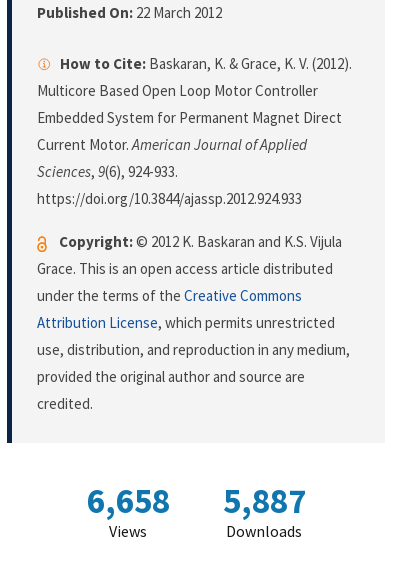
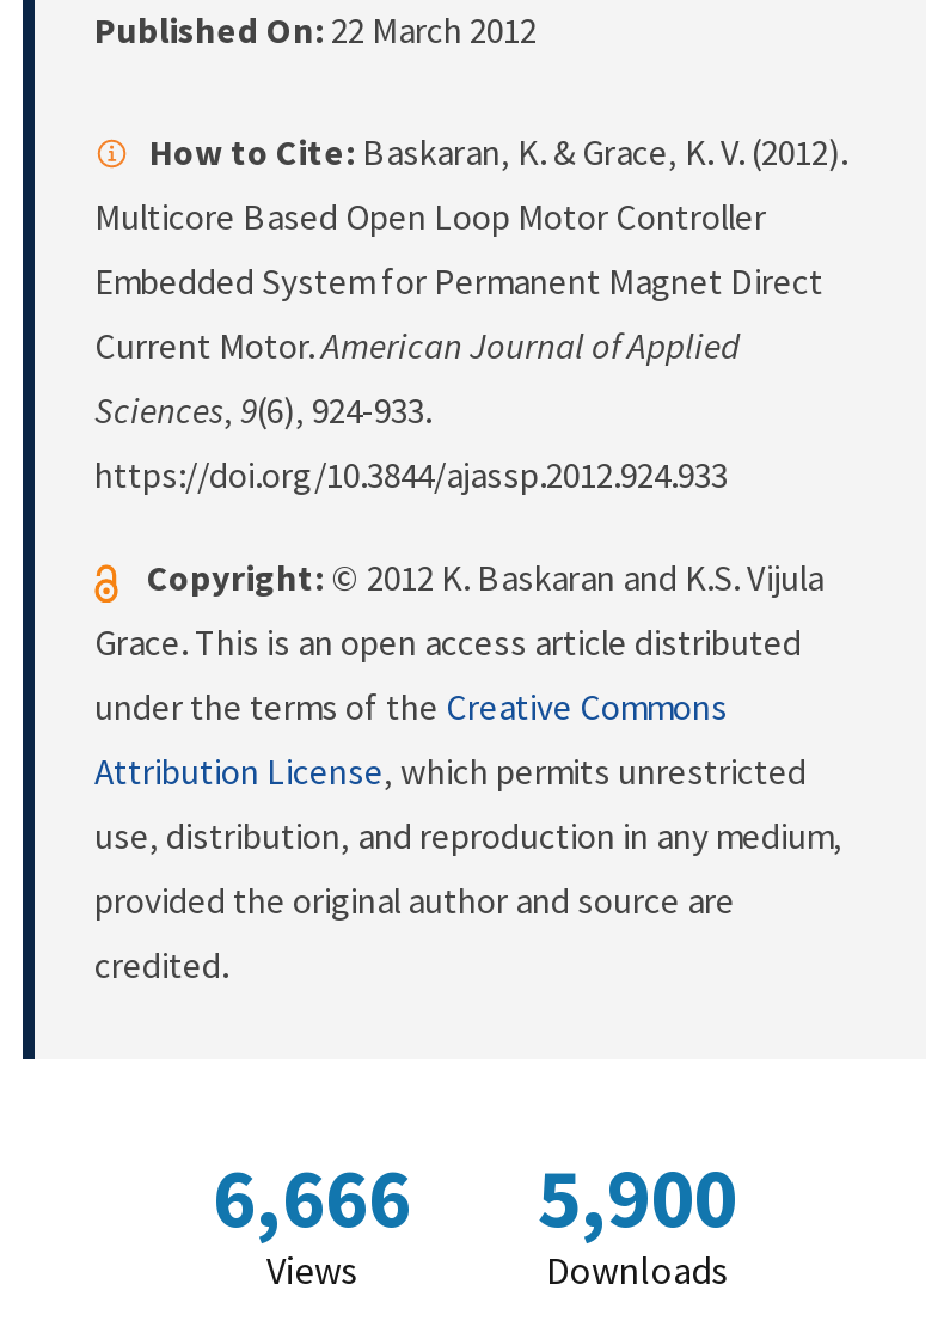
[86,479,169,523] 6,658 -> [213,1146,411,1251] 6,666
[222,479,305,523] 5,887 -> [538,1146,736,1251] 5,900

